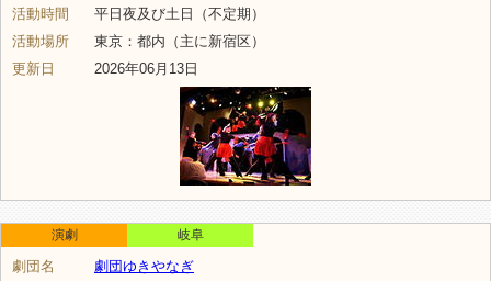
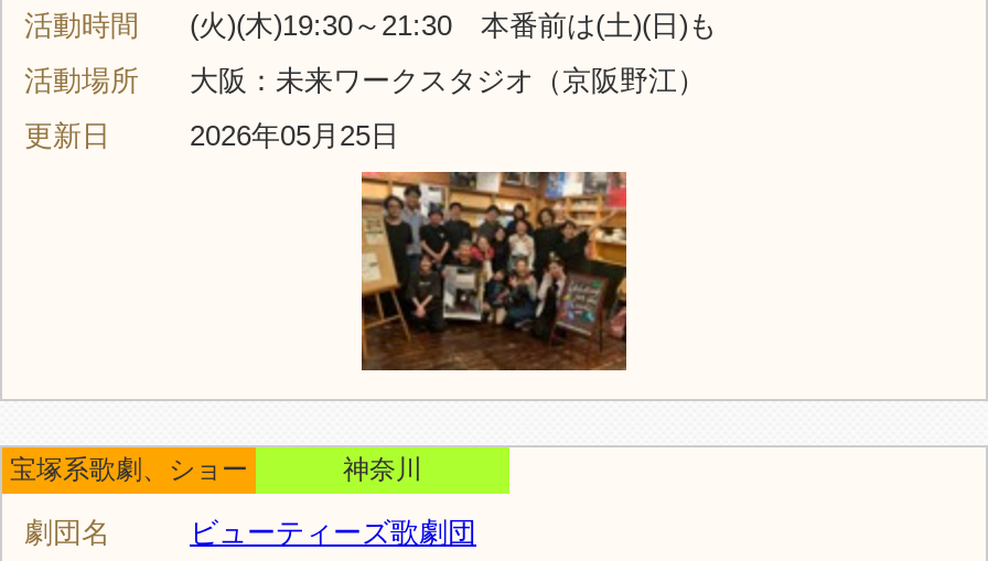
[94,5,265,22] 平日夜及び土日（不定期） -> [190,10,717,43] (火)(木)19:30～21:30 本番前は(土)(日)も
[94,33,265,49] 東京：都内（主に新宿区） -> [190,65,706,98] 大阪：未来ワークスタジオ（京阪野江）
[94,60,198,77] 2026年06月13日 -> [190,120,399,153] 2026年05月25日
[51,86,312,243] [image] | 演劇 | 岐阜 -> [10,171,629,486] [image] | 宝塚系歌劇、ショー | 神奈川
[94,258,194,275] 劇団ゆきやなぎ -> [190,517,476,550] ビューティーズ歌劇団

